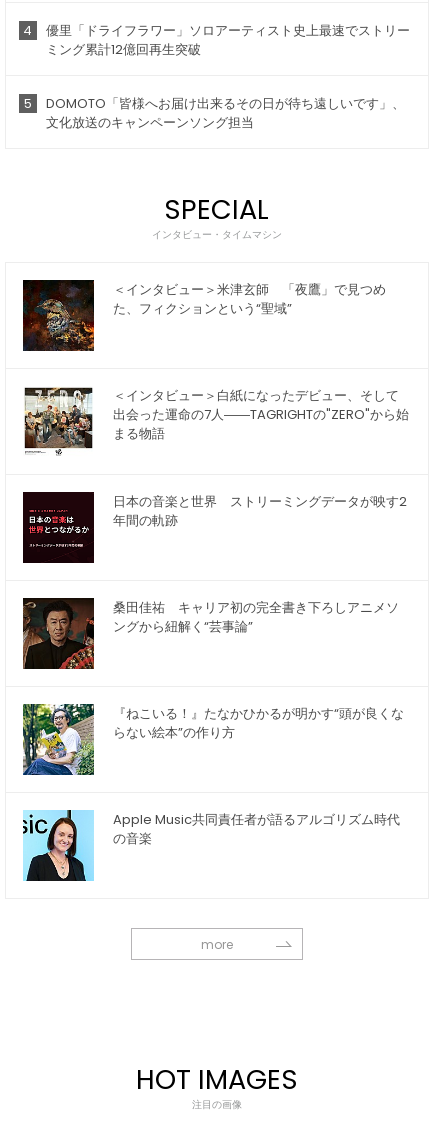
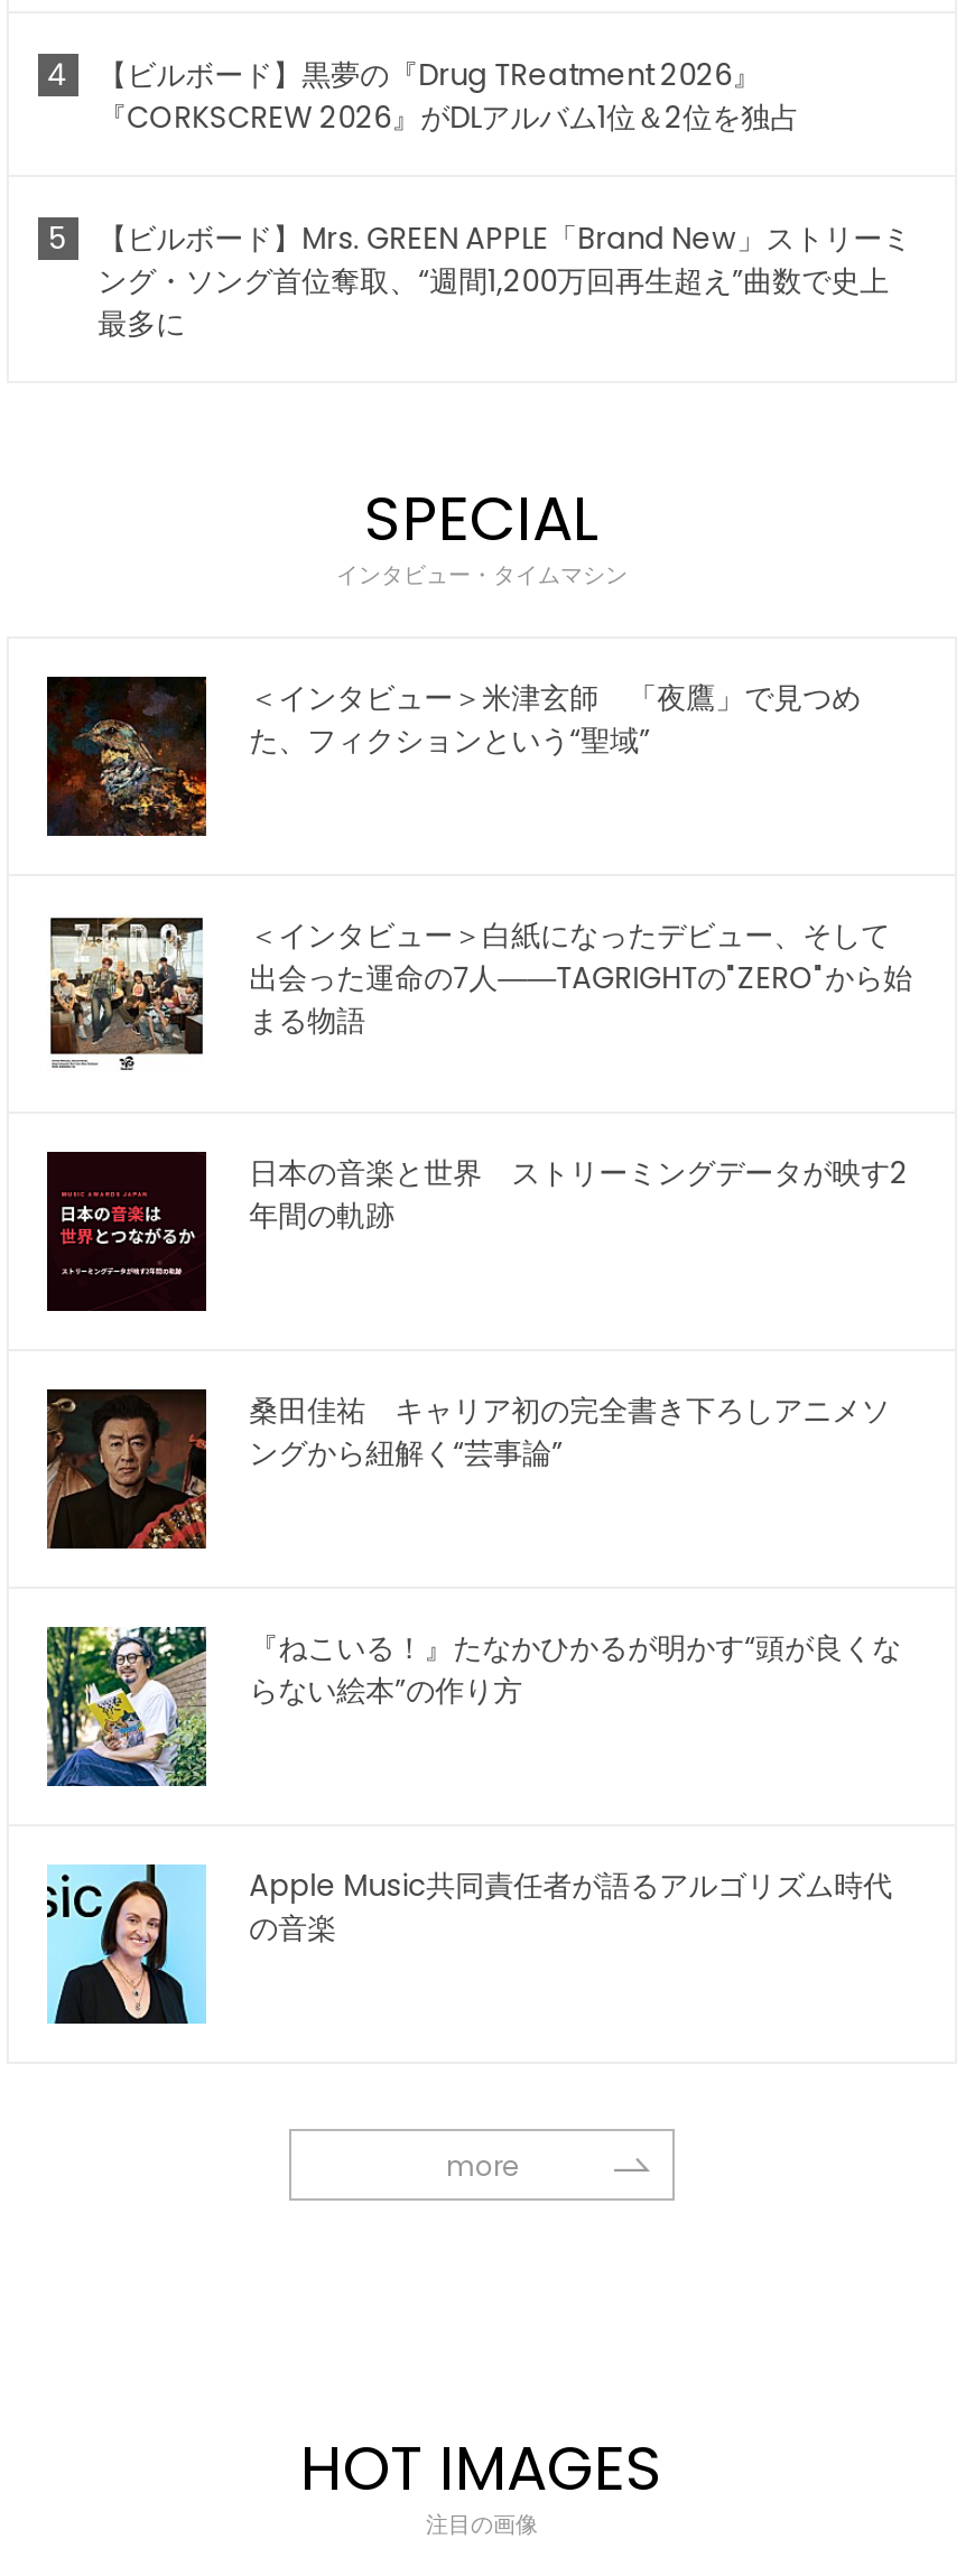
[46,21,410,59] 優里「ドライフラワー」ソロアーティスト史上最速でストリー | ミング累計12億回再生突破 -> [98,54,799,139] 【ビルボード】黒夢の『Drug TReatment 2026』 | 『CORKSCREW 2026』がDLアルバム1位＆2位を独占
[46,94,405,132] DOMOTO「皆様へお届け出来るその日が待ち遠しいです」、 | 文化放送のキャンペーンソング担当 -> [98,218,911,346] 【ビルボード】Mrs. GREEN APPLE「Brand New」ストリーミ | ング・ソング首位奪取、“週間1,200万回再生超え”曲数で史上 | 最多に

